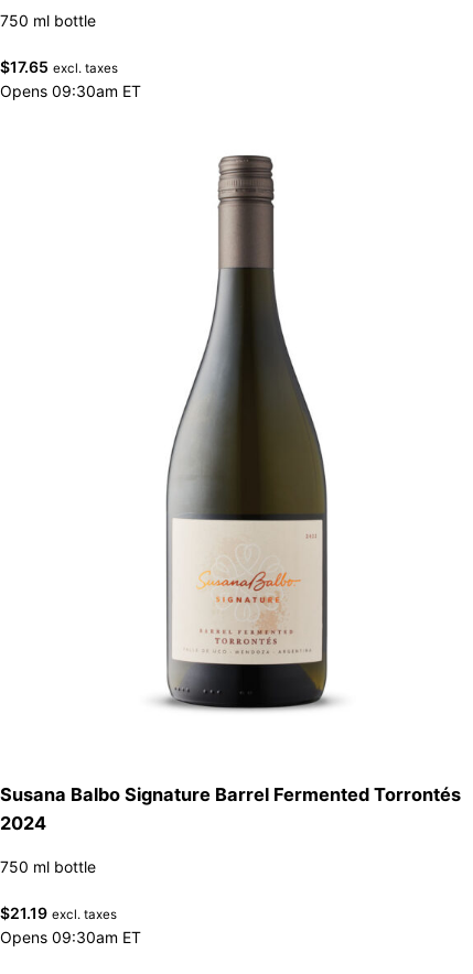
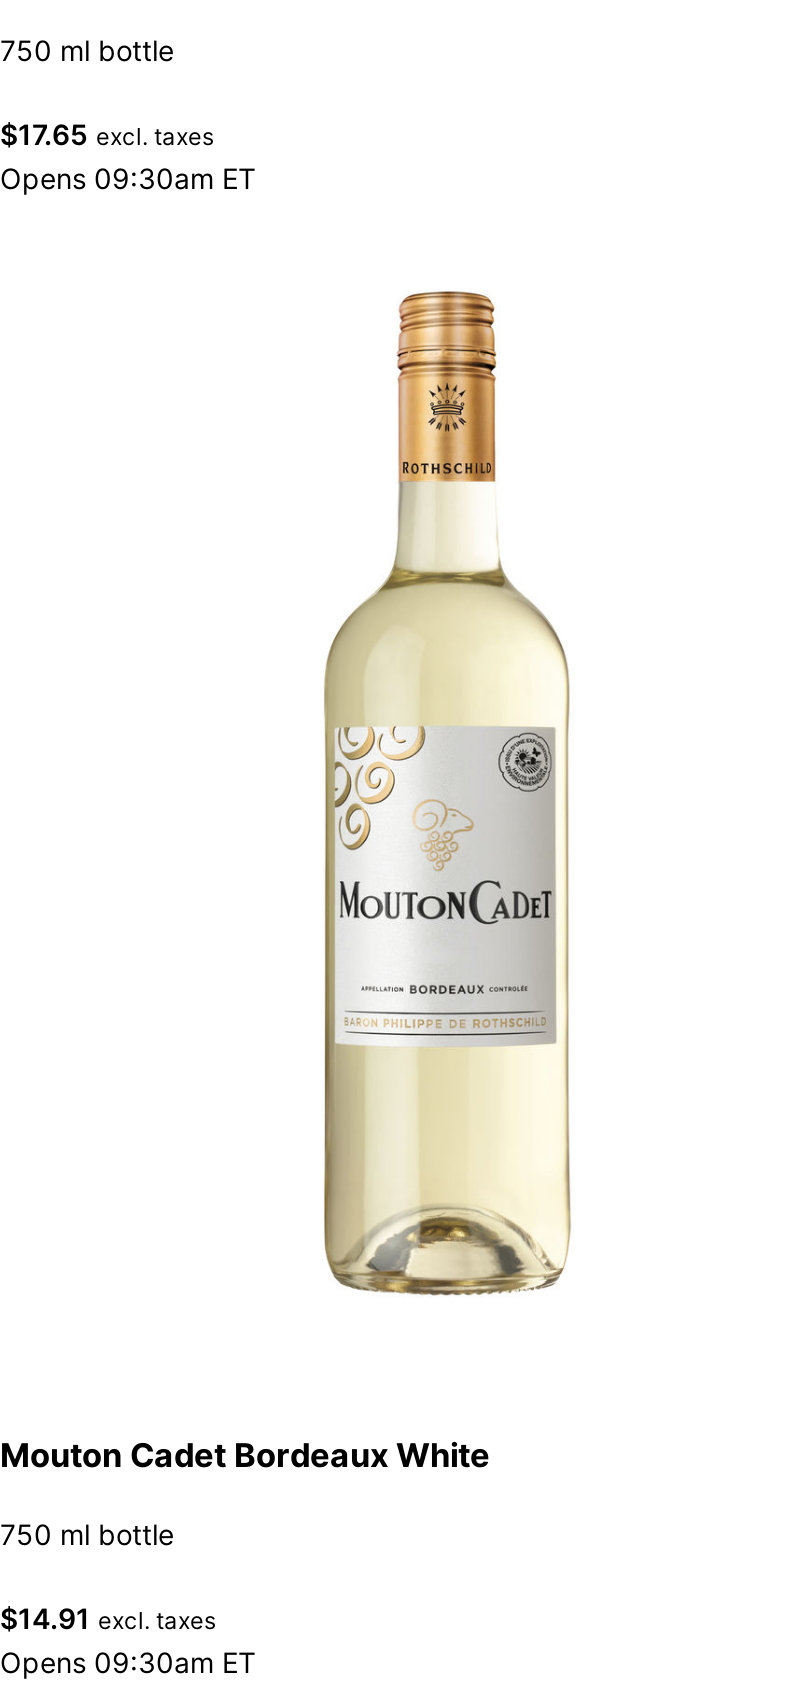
[158,154,336,712] [image] -> [302,289,594,1297] [image]
[0,783,461,834] Susana Balbo Signature Barrel Fermented Torrontés | 2024 -> [0,1435,490,1475] Mouton Cadet Bordeaux White
[0,904,117,922] $21.19 excl. taxes -> [0,1601,216,1635] $14.91 excl. taxes

